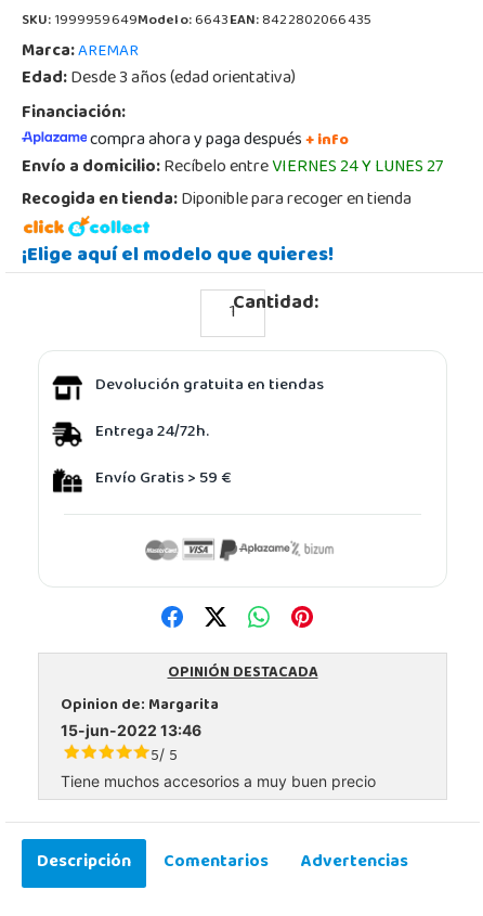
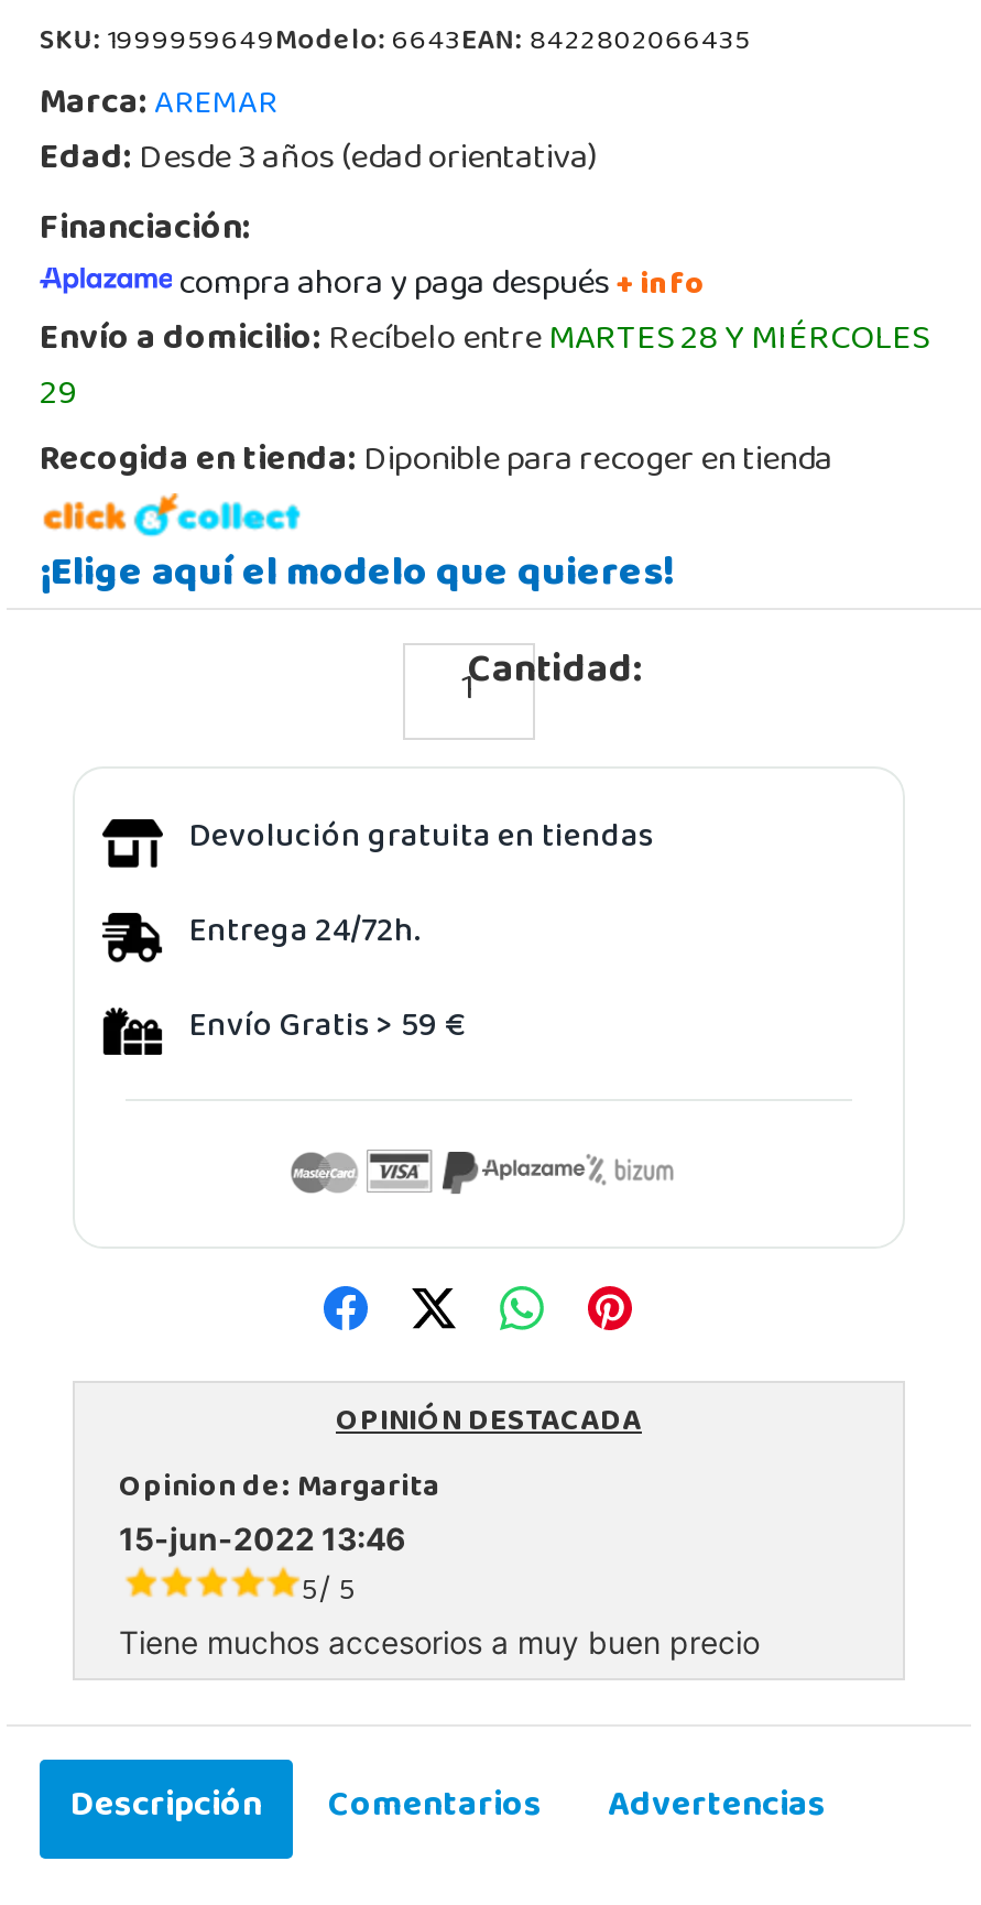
[22,151,443,185] Envío a domicilio: Recíbelo entreVIERNES 24 Y LUNES 27 -> [40,306,929,432] Envío a domicilio: Recíbelo entreMARTES 28 Y MIÉRCOLES | 29

